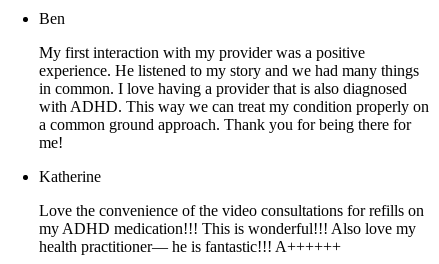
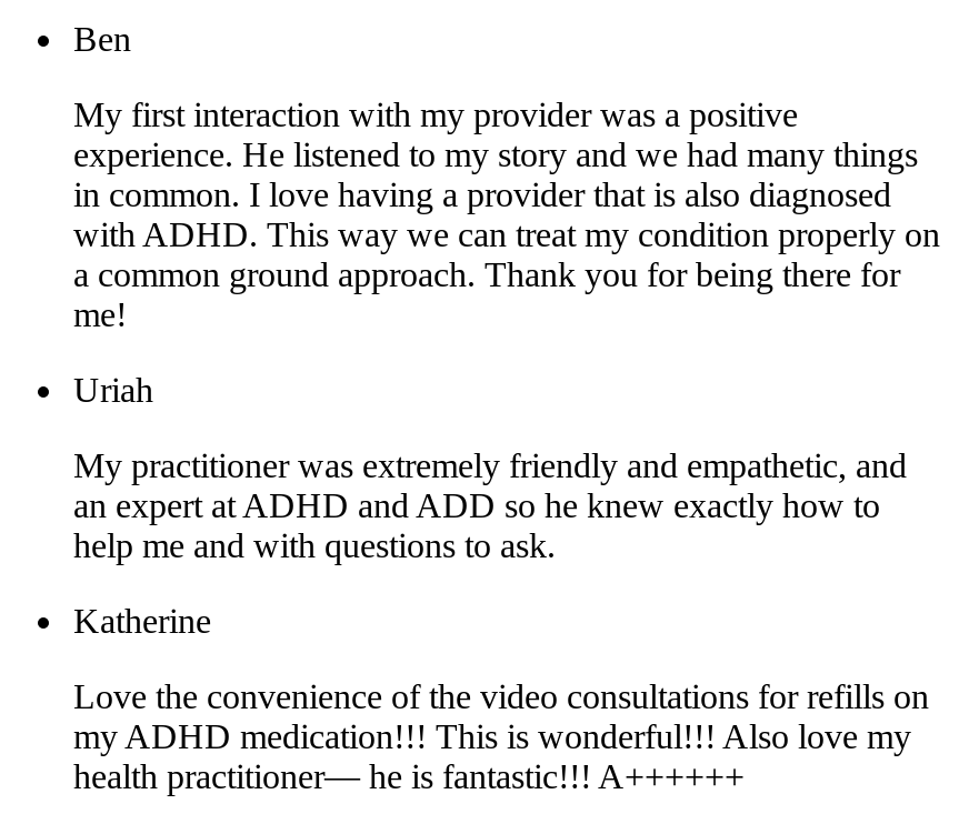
none -> [73,371,907,564] Uriah | My practitioner was extremely friendly and empathetic, and | an expert at ADHD and ADD so he knew exactly how to | help me and with questions to ask.

